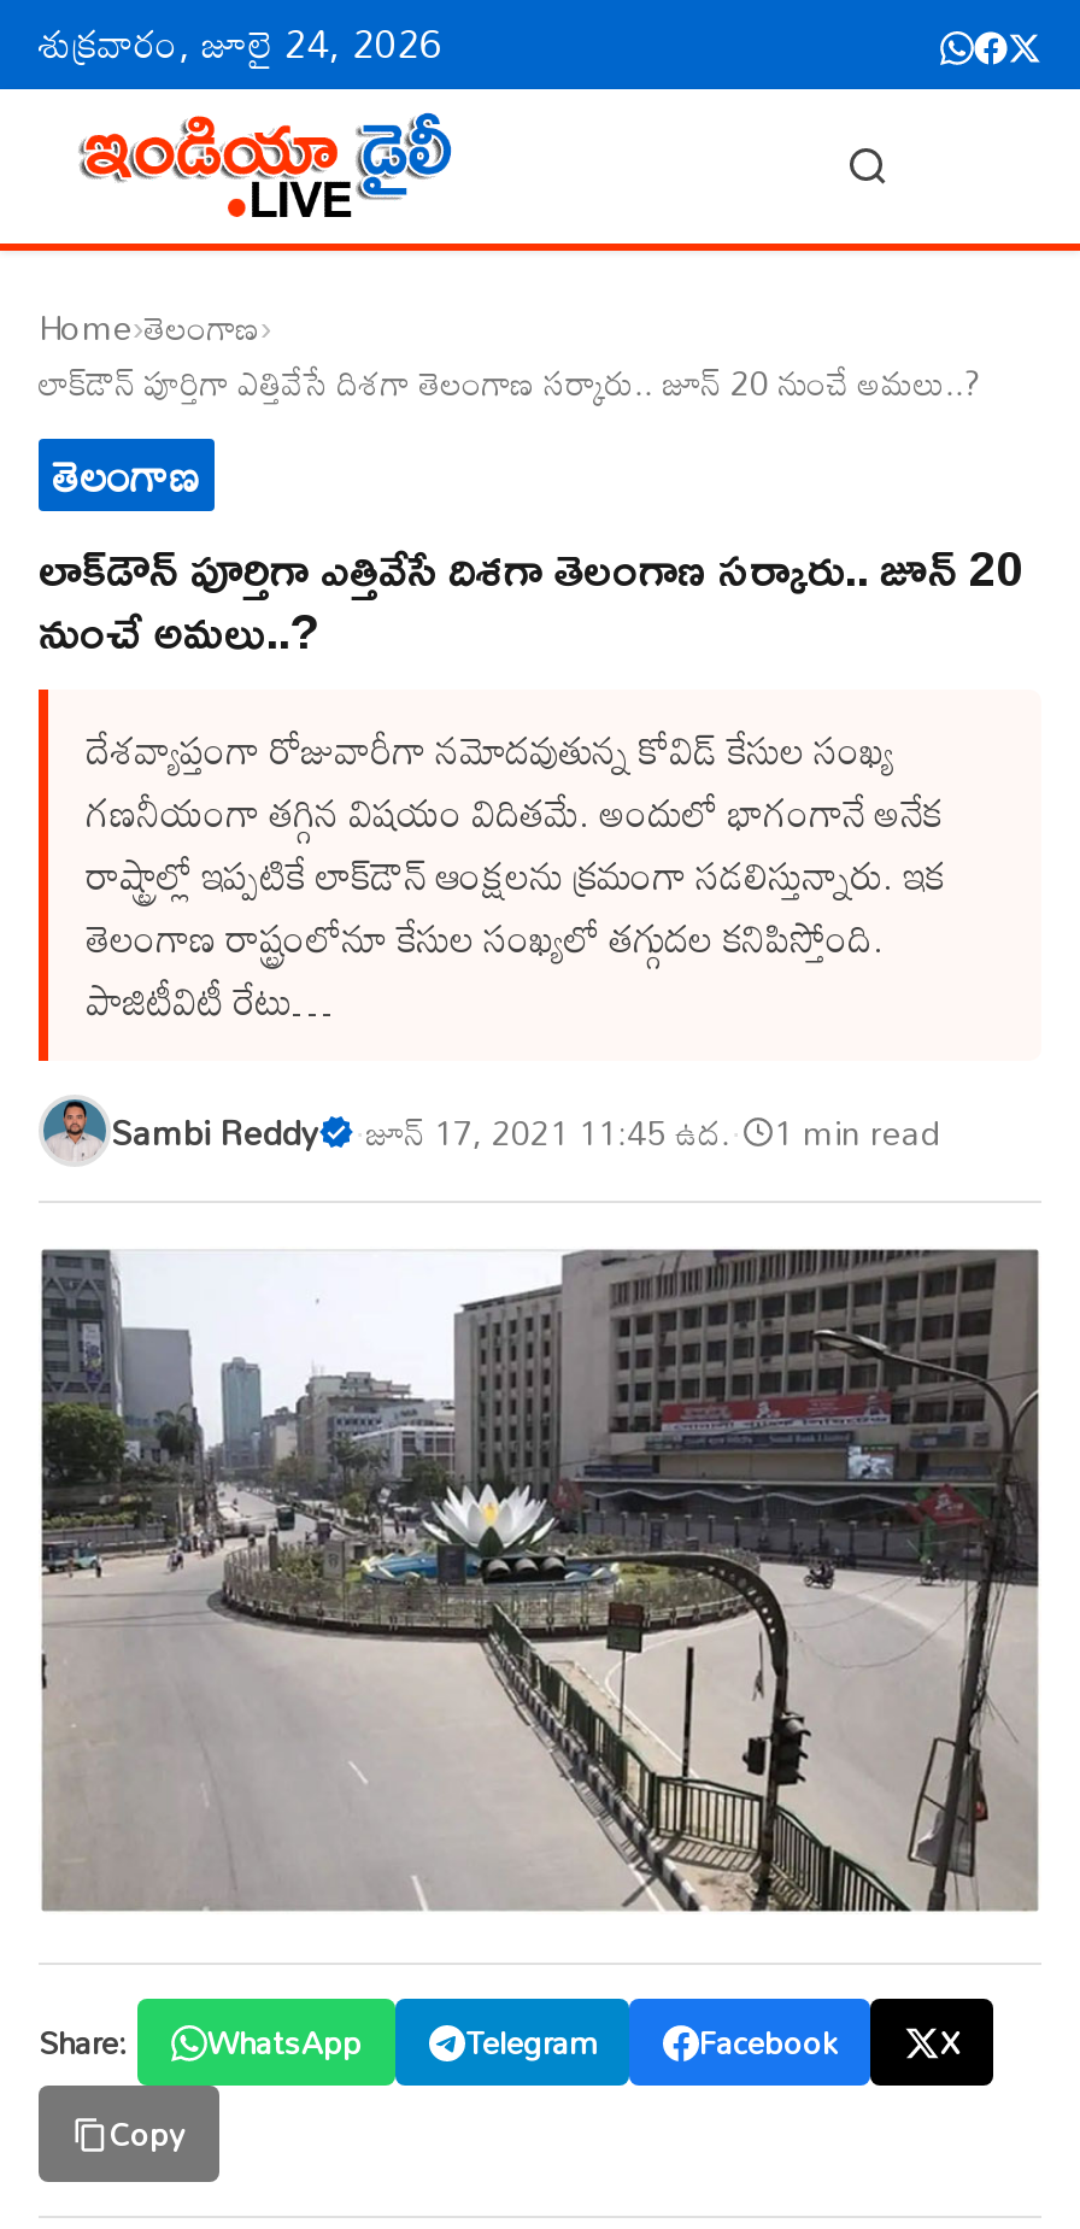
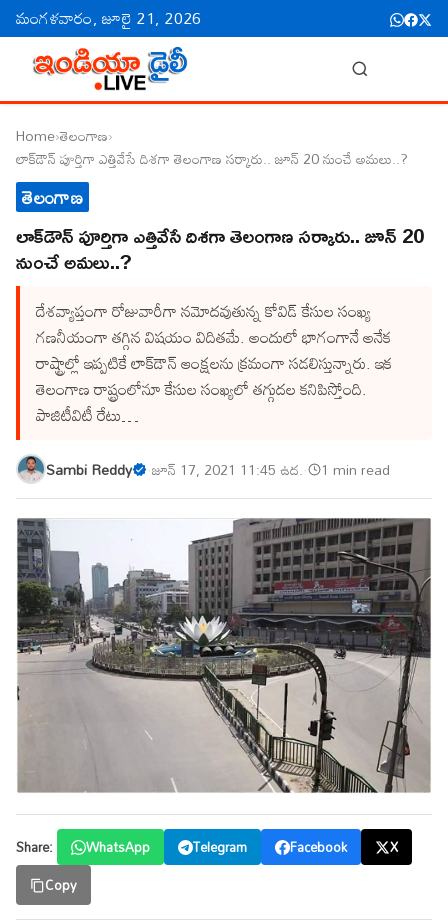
[39,5,442,82] శుక్రవారం, జూలై 24, 2026 -> [16,2,202,34] మంగళవారం, జూలై 21, 2026

